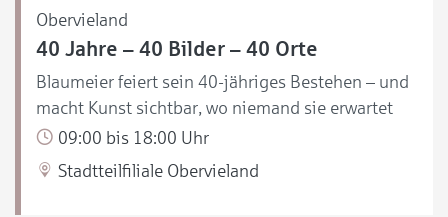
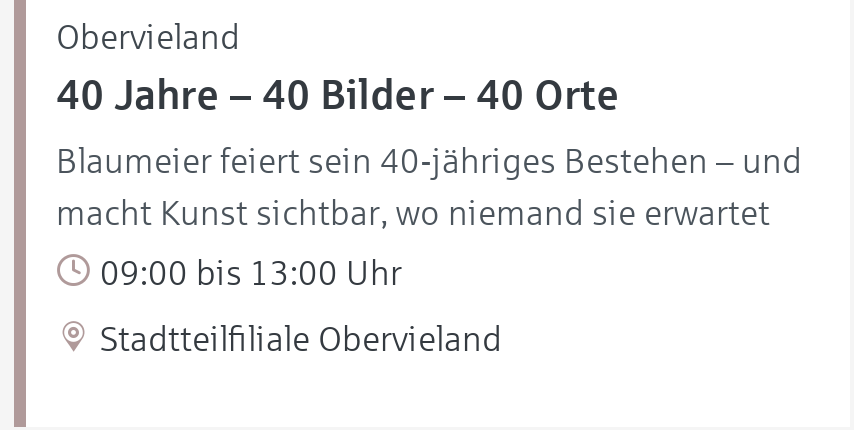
[54,128,209,148] 09:00 bis 18:00 Uhr -> [92,253,402,293] 09:00 bis 13:00 Uhr

